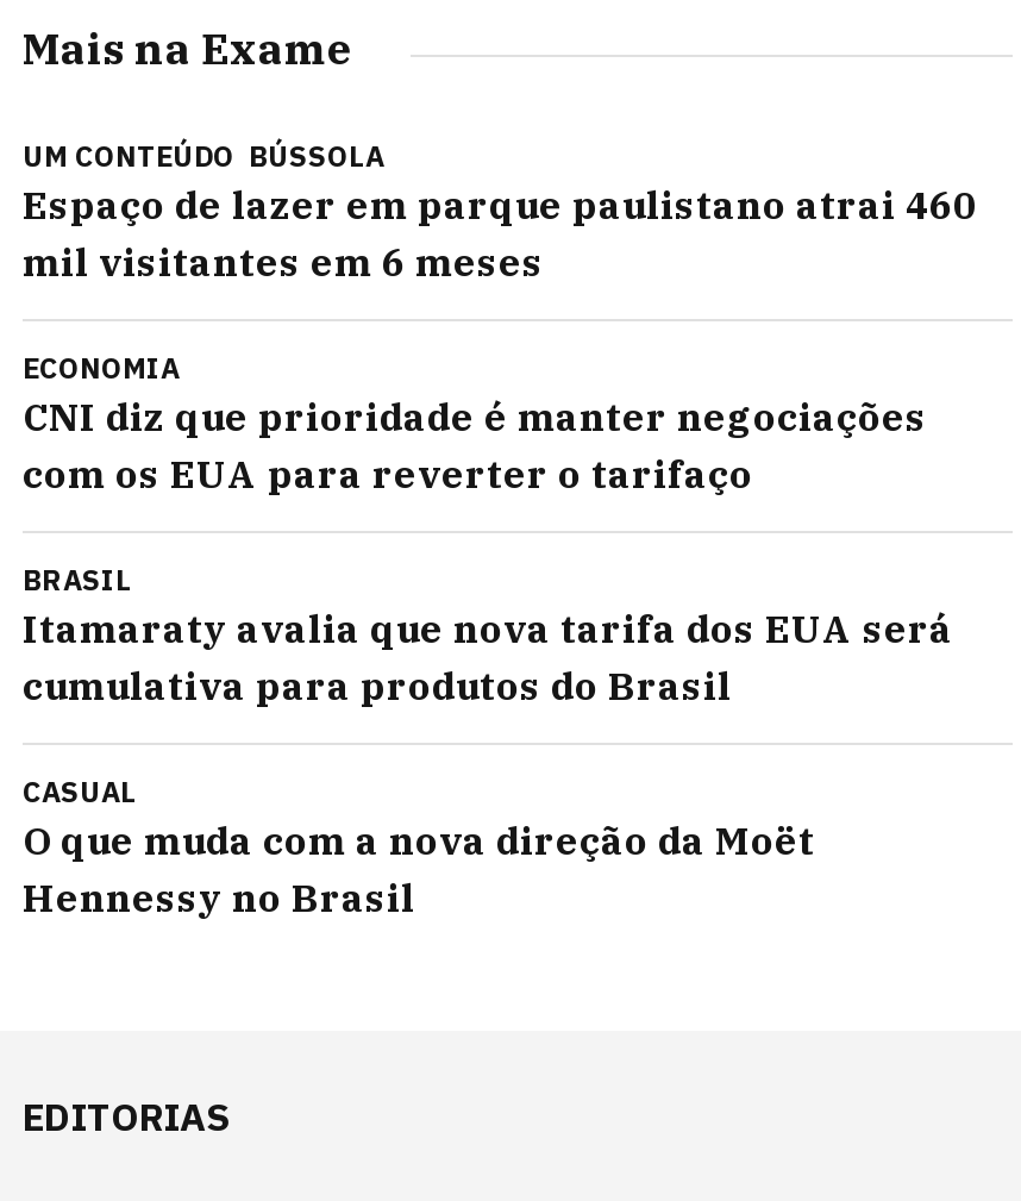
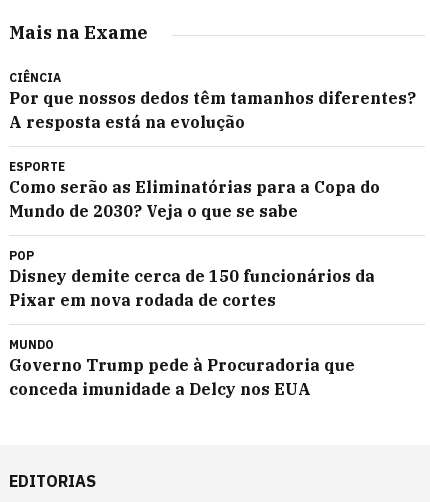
[23,138,977,286] UM CONTEÚDO BÚSSOLA | Espaço de lazer em parque paulistano atrai 460 | mil visitantes em 6 meses -> [9,70,416,132] CIÊNCIA | Por que nossos dedos têm tamanhos diferentes? | A resposta está na evolução
[23,350,927,498] ECONOMIA | CNI diz que prioridade é manter negociações | com os EUA para reverter o tarifaço -> [9,159,380,221] ESPORTE | Como serão as Eliminatórias para a Copa do | Mundo de 2030? Veja o que se sabe
[23,562,953,710] BRASIL | Itamaraty avalia que nova tarifa dos EUA será | cumulativa para produtos do Brasil -> [9,248,375,310] POP | Disney demite cerca de 150 funcionários da | Pixar em nova rodada de cortes
[23,774,815,922] CASUAL | O que muda com a nova direção da Moët | Hennessy no Brasil -> [9,337,355,399] MUNDO | Governo Trump pede à Procuradoria que | conceda imunidade a Delcy nos EUA

